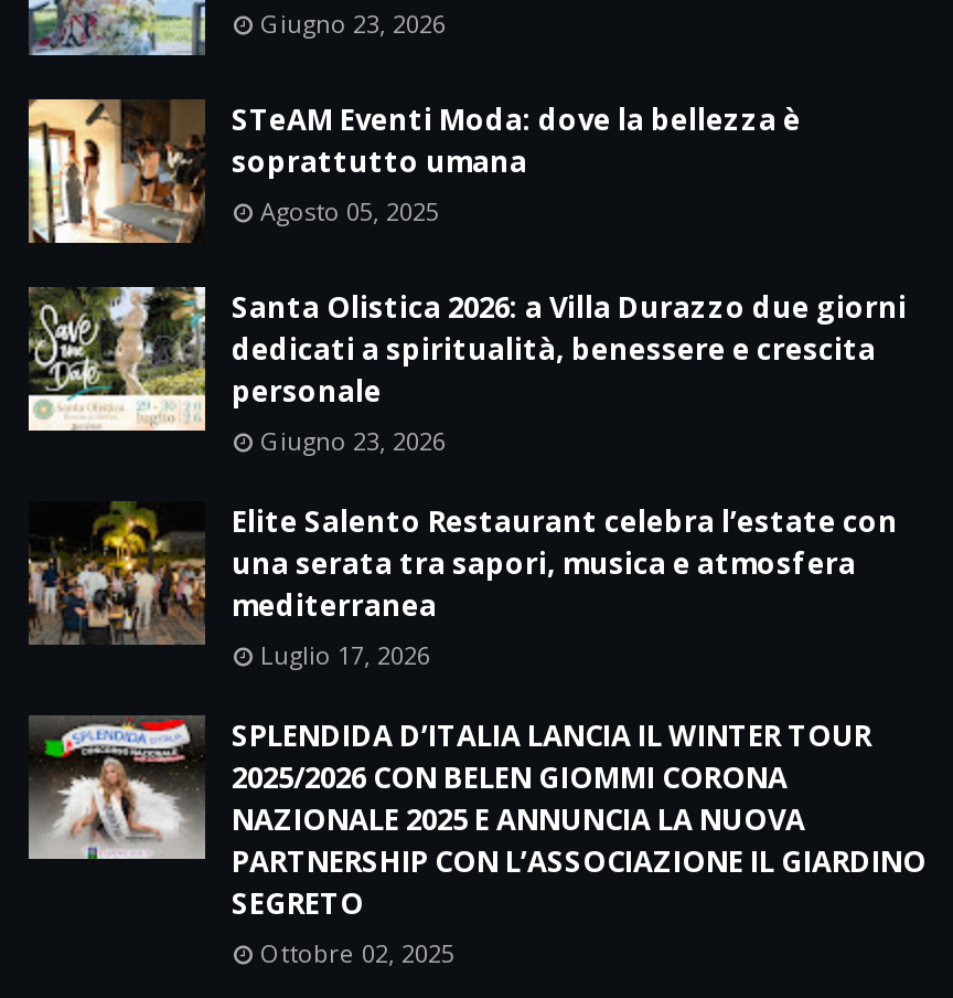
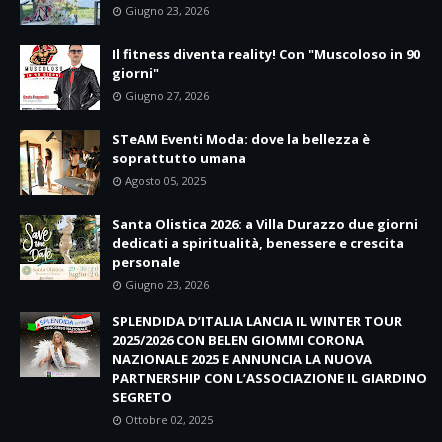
none -> [19,44,420,110] [image] | Il fitness diventa reality! Con "Muscoloso in 90 | giorni" | Giugno 27, 2026
moved [24,97,907,458] -> [18,129,418,292]: [image] | STeAM Eventi Moda: dove la bellezza è | soprattutto umana | Agosto 05, 2025 | Santa Olistica 2026: a Villa Durazzo due giorni | dedicati a spiritualità, benessere e crescita | personale | Giugno 23, 2026
[29,501,898,672] [image] | Elite Salento Restaurant celebra l’estate con | una serata tra sapori, musica e atmosfera | mediterranea | Luglio 17, 2026 -> none

